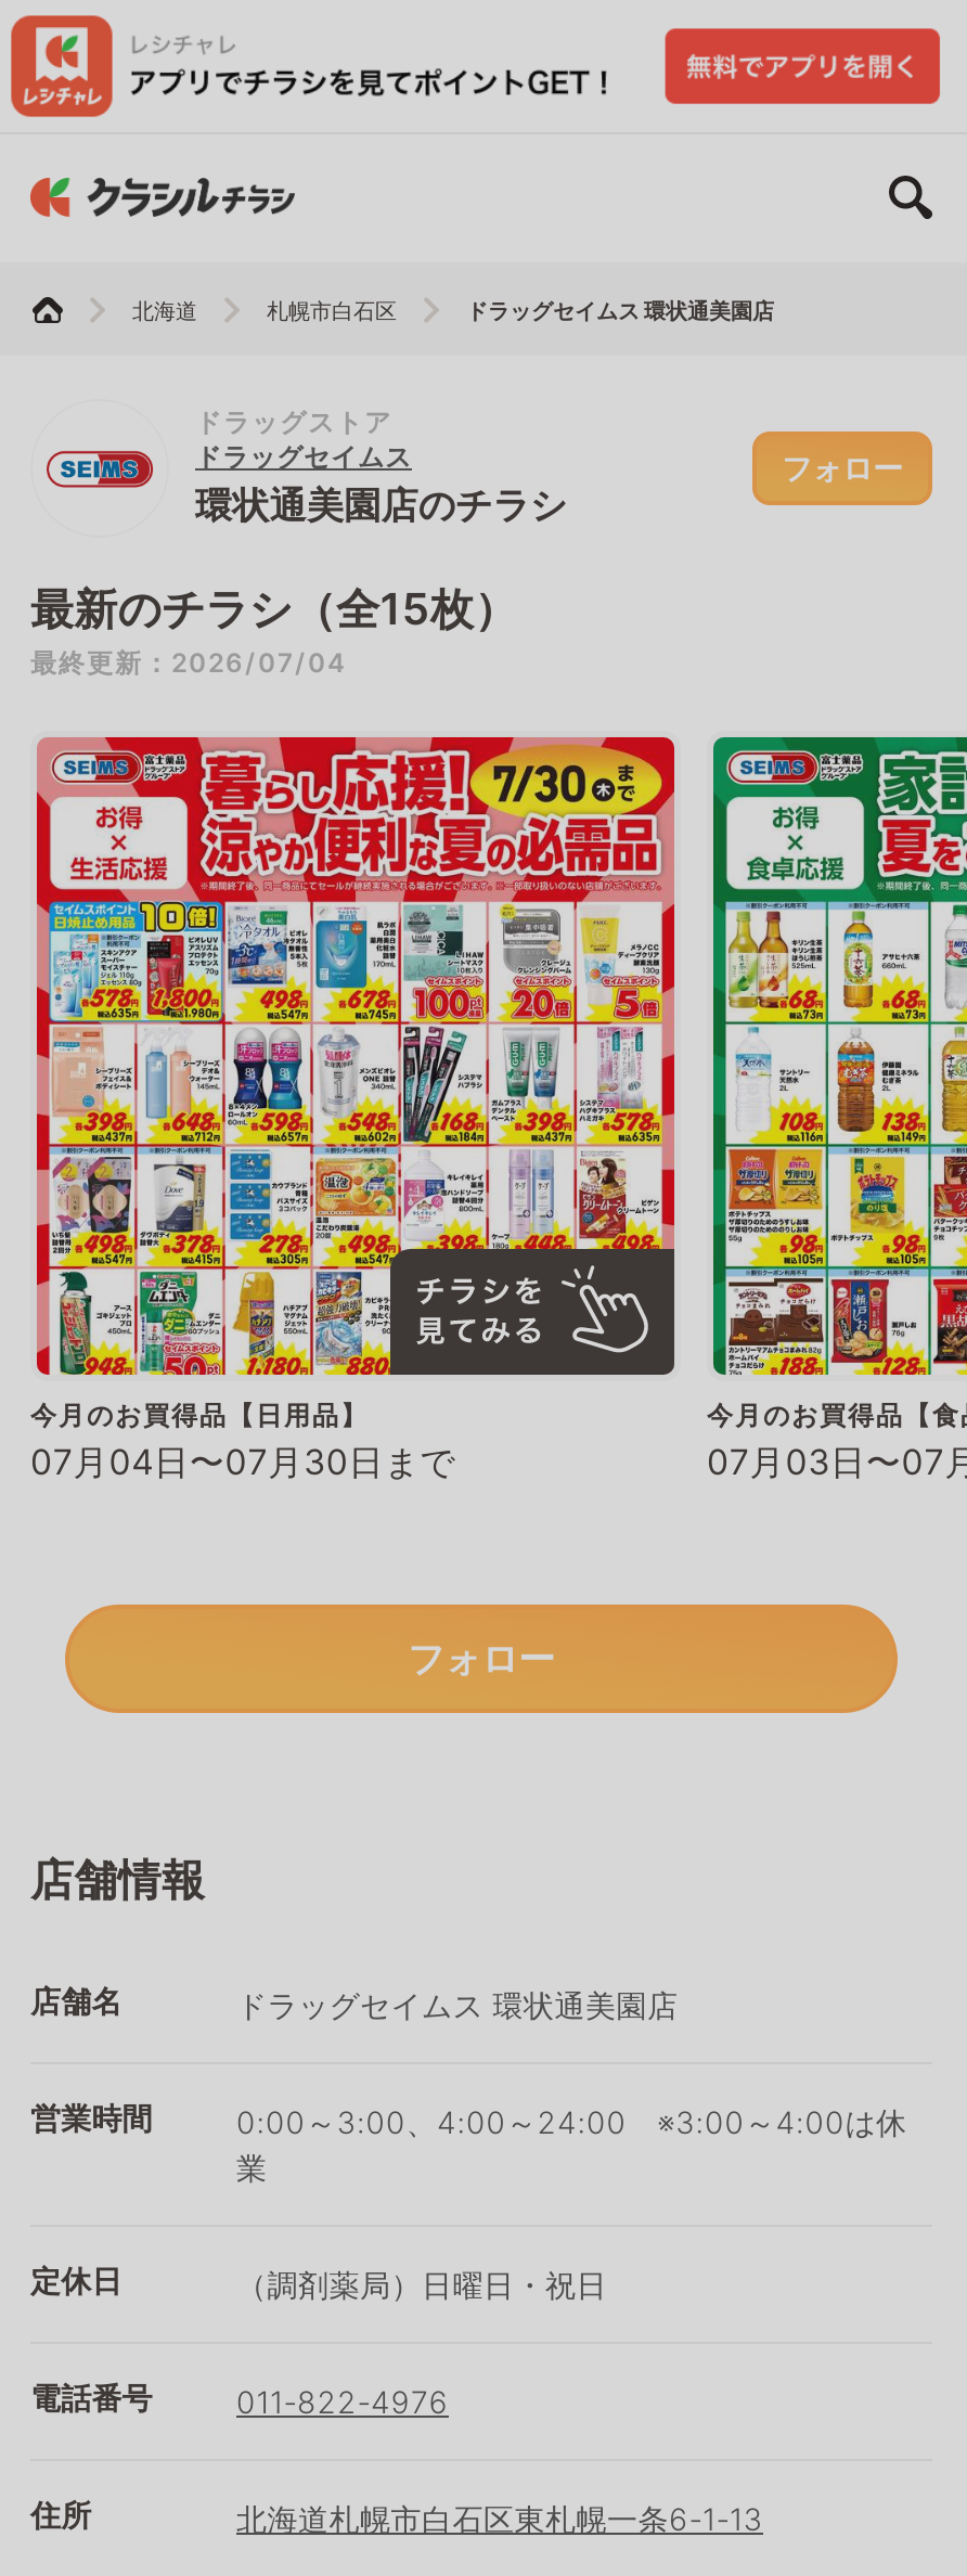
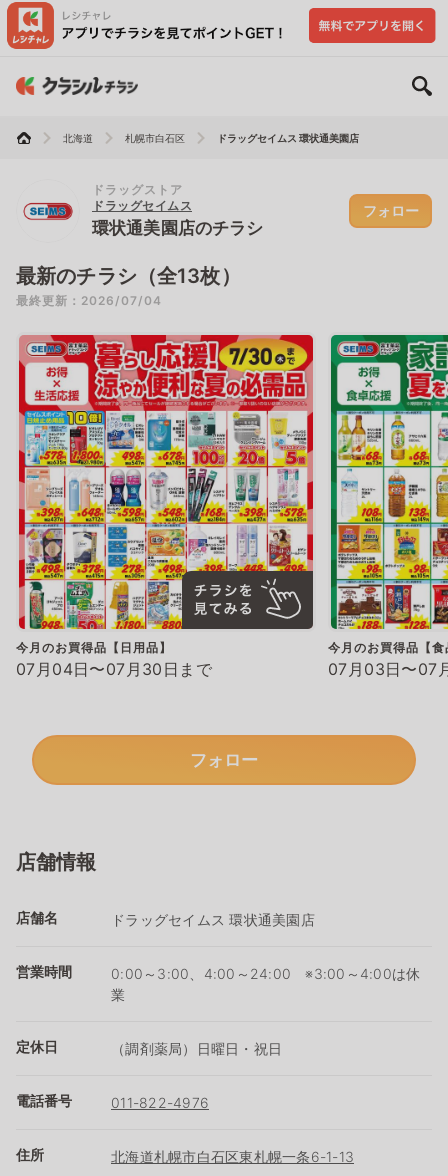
[30,583,518,635] 最新のチラシ（全15枚） -> [16,264,241,288] 最新のチラシ（全13枚）

